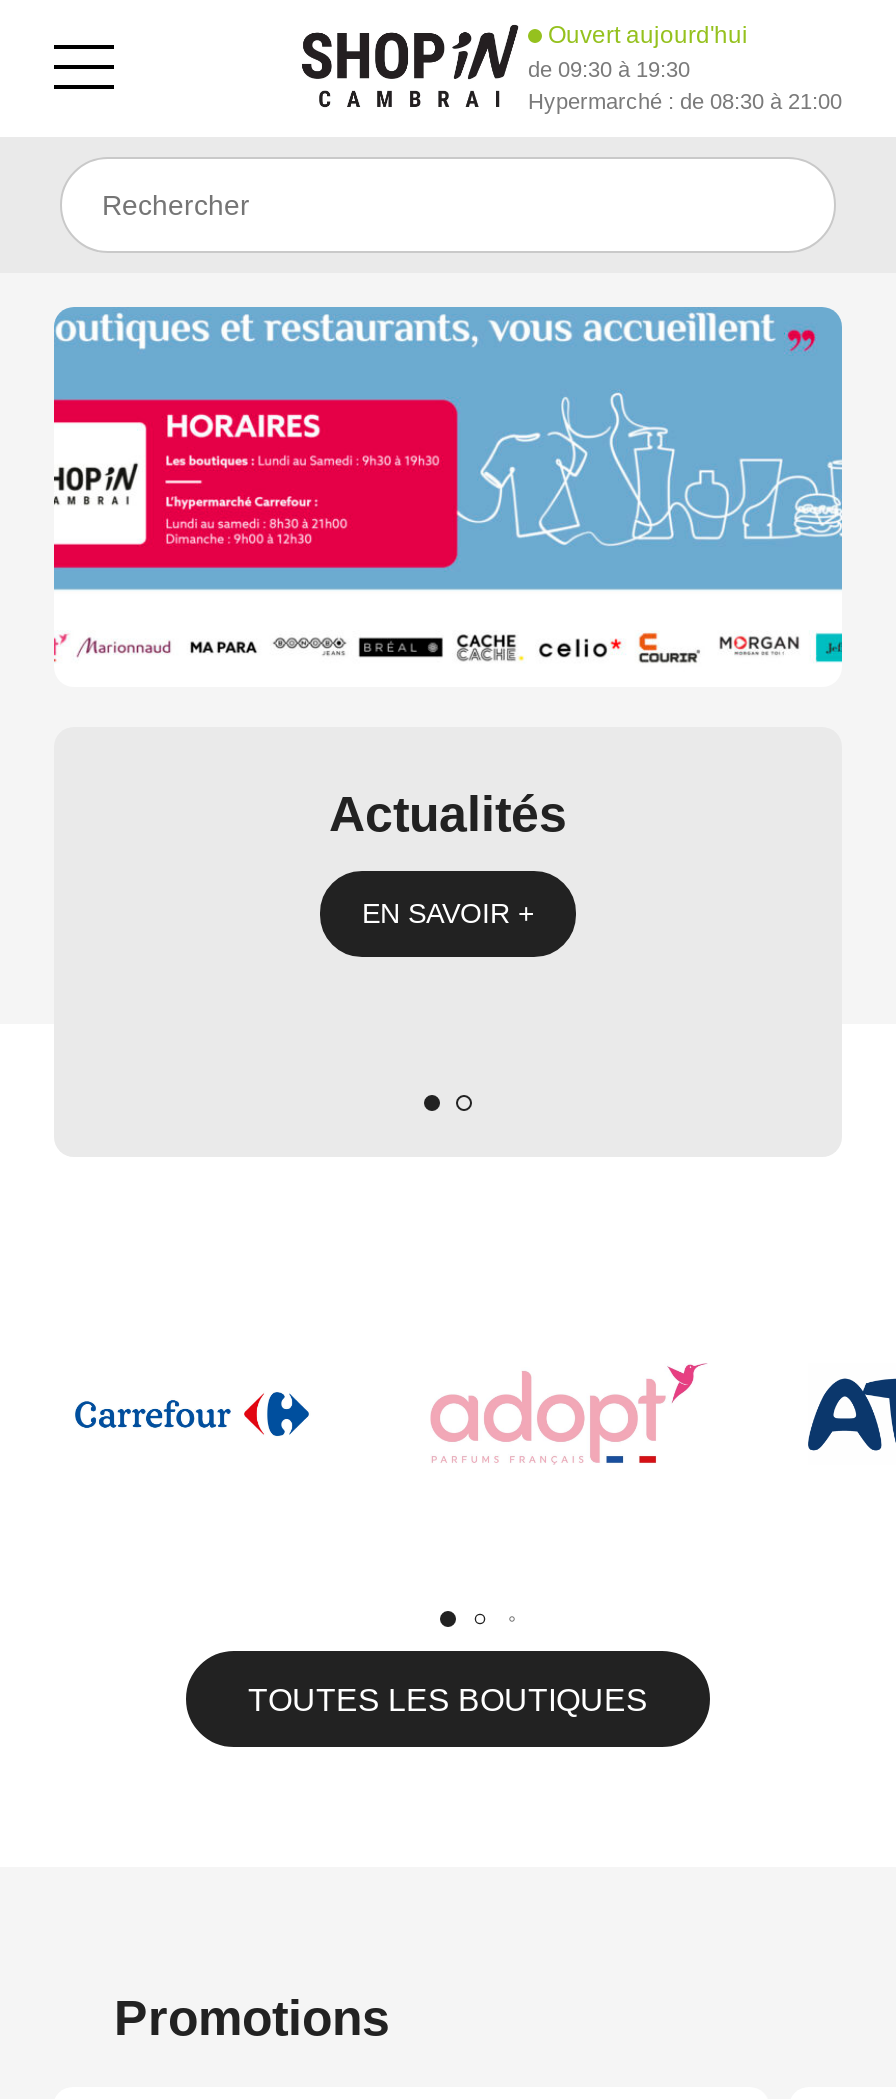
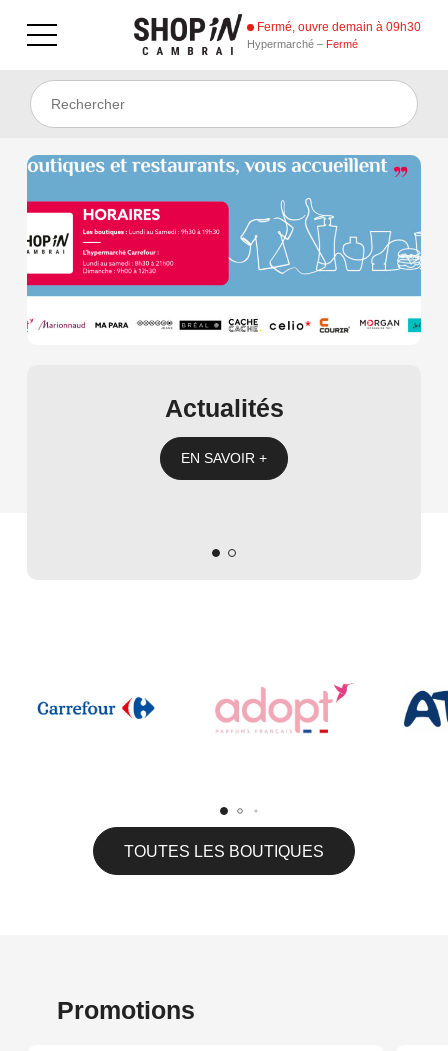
[268,21,842,113] [image] | Ouvert aujourd'hui | de 09:30 à 19:30 | Hypermarché : de 08:30 à 21:00 -> [133,13,421,56] [image] | Fermé, ouvre demain à 09h30 | Hypermarché – Fermé

